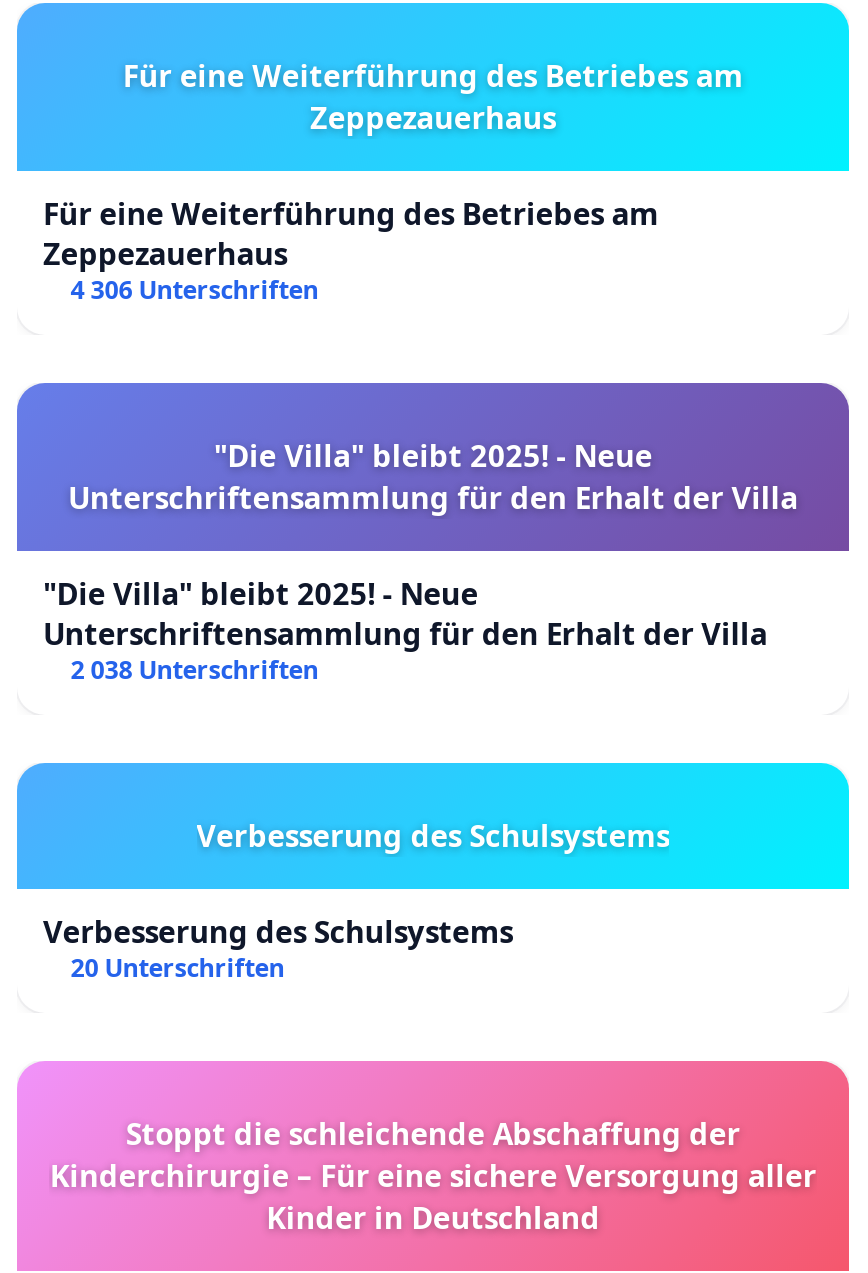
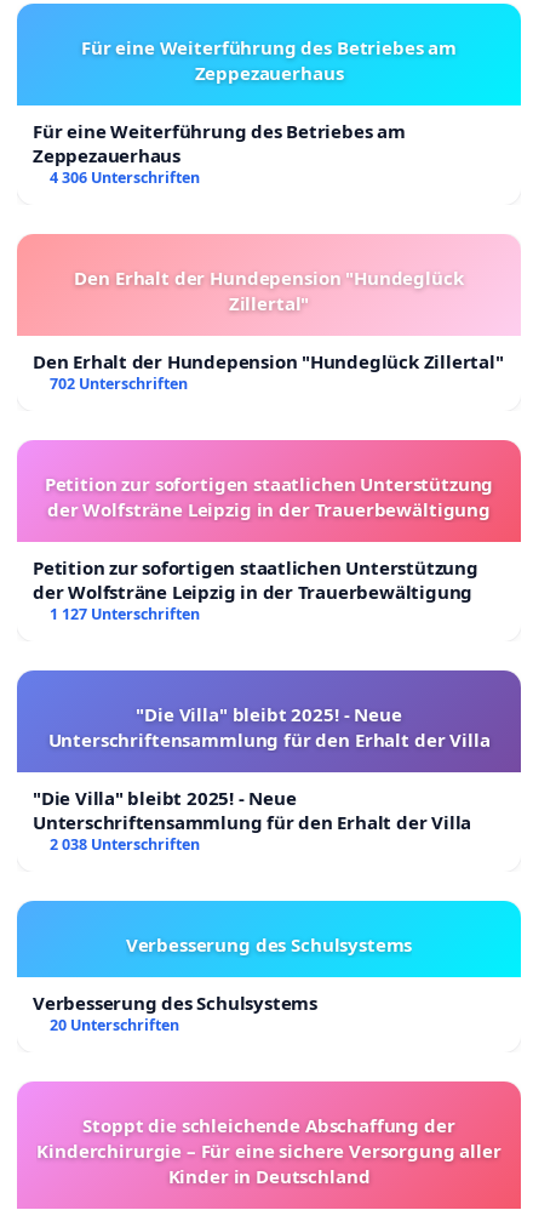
none -> [16,439,522,625] [image] | Petition zur sofortigen staatlichen Unterstützung | der Wolfsträne Leipzig in der Trauerbewältigung | Petition zur sofortigen staatlichen Unterstützung | der Wolfsträne Leipzig in der Trauerbewältigung | 1 127 Unterschriften
none -> [17,234,521,394] [image] | Den Erhalt der Hundepension "Hundeglück | Zillertal" | Den Erhalt der Hundepension "Hundeglück Zillertal" | 702 Unterschriften

